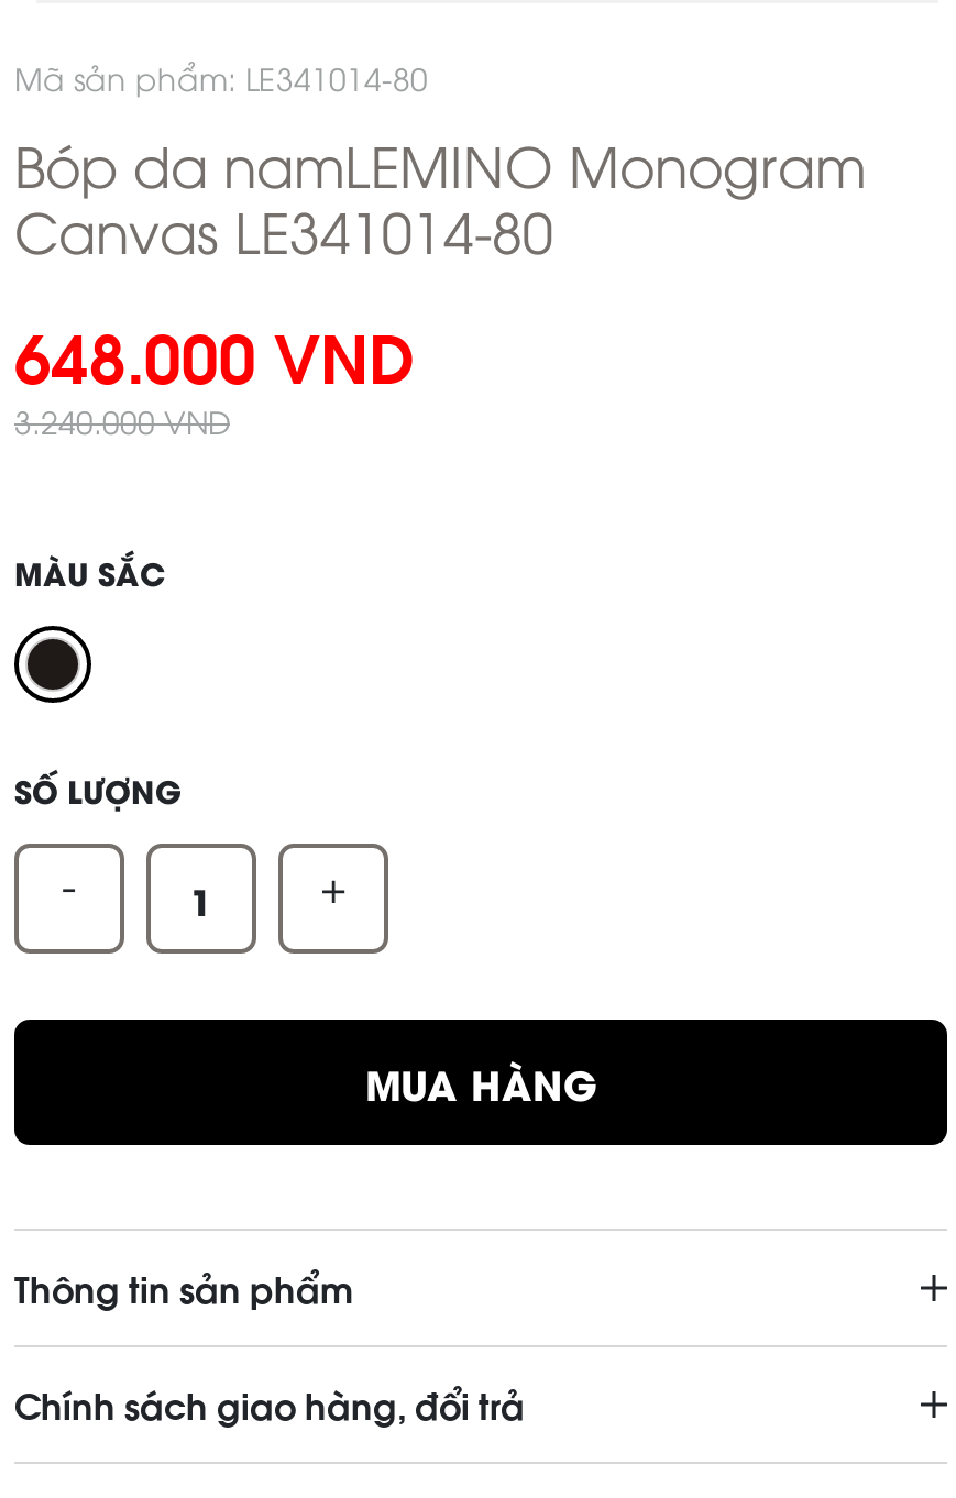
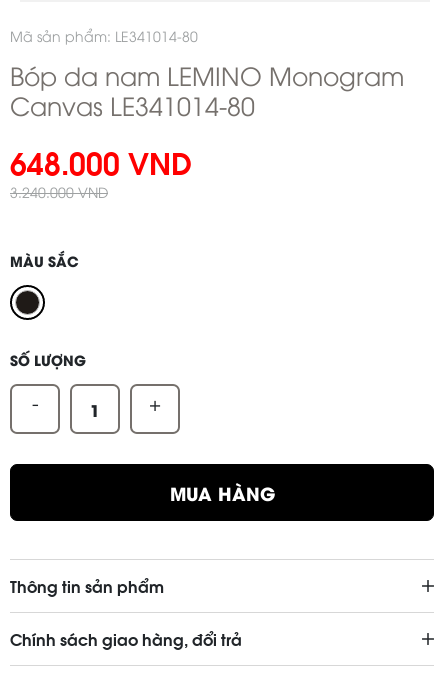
[14,124,866,201] Bóp da namLEMINO Monogram -> [10,57,404,92] Bóp da nam LEMINO Monogram

